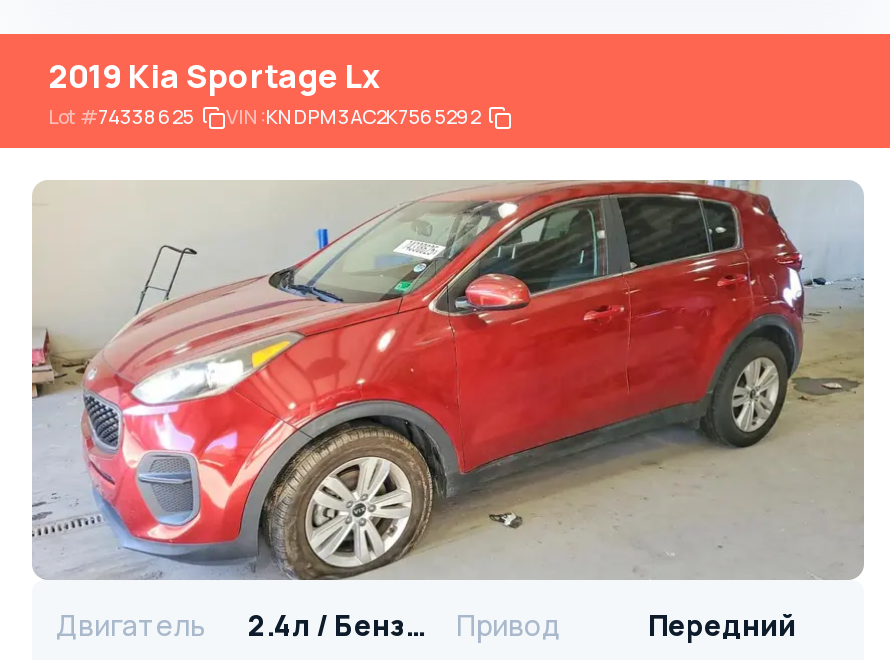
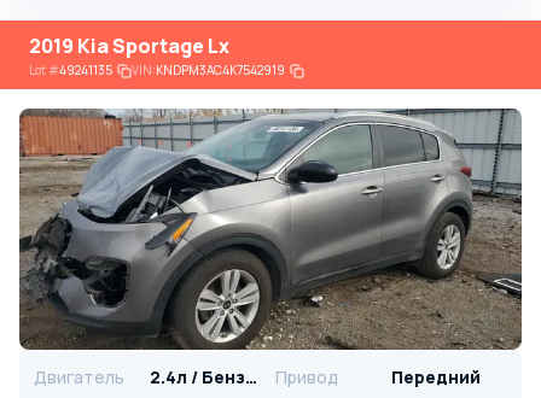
[48,102,194,130] Lot #74338625 -> [29,62,112,78] Lot #49241135
[226,102,480,130] VIN: KNDPM3AC2K7565292 -> [132,62,285,78] VIN: KNDPM3AC4K7542919
[32,178,866,580] [image] -> [19,109,523,351] [image]

